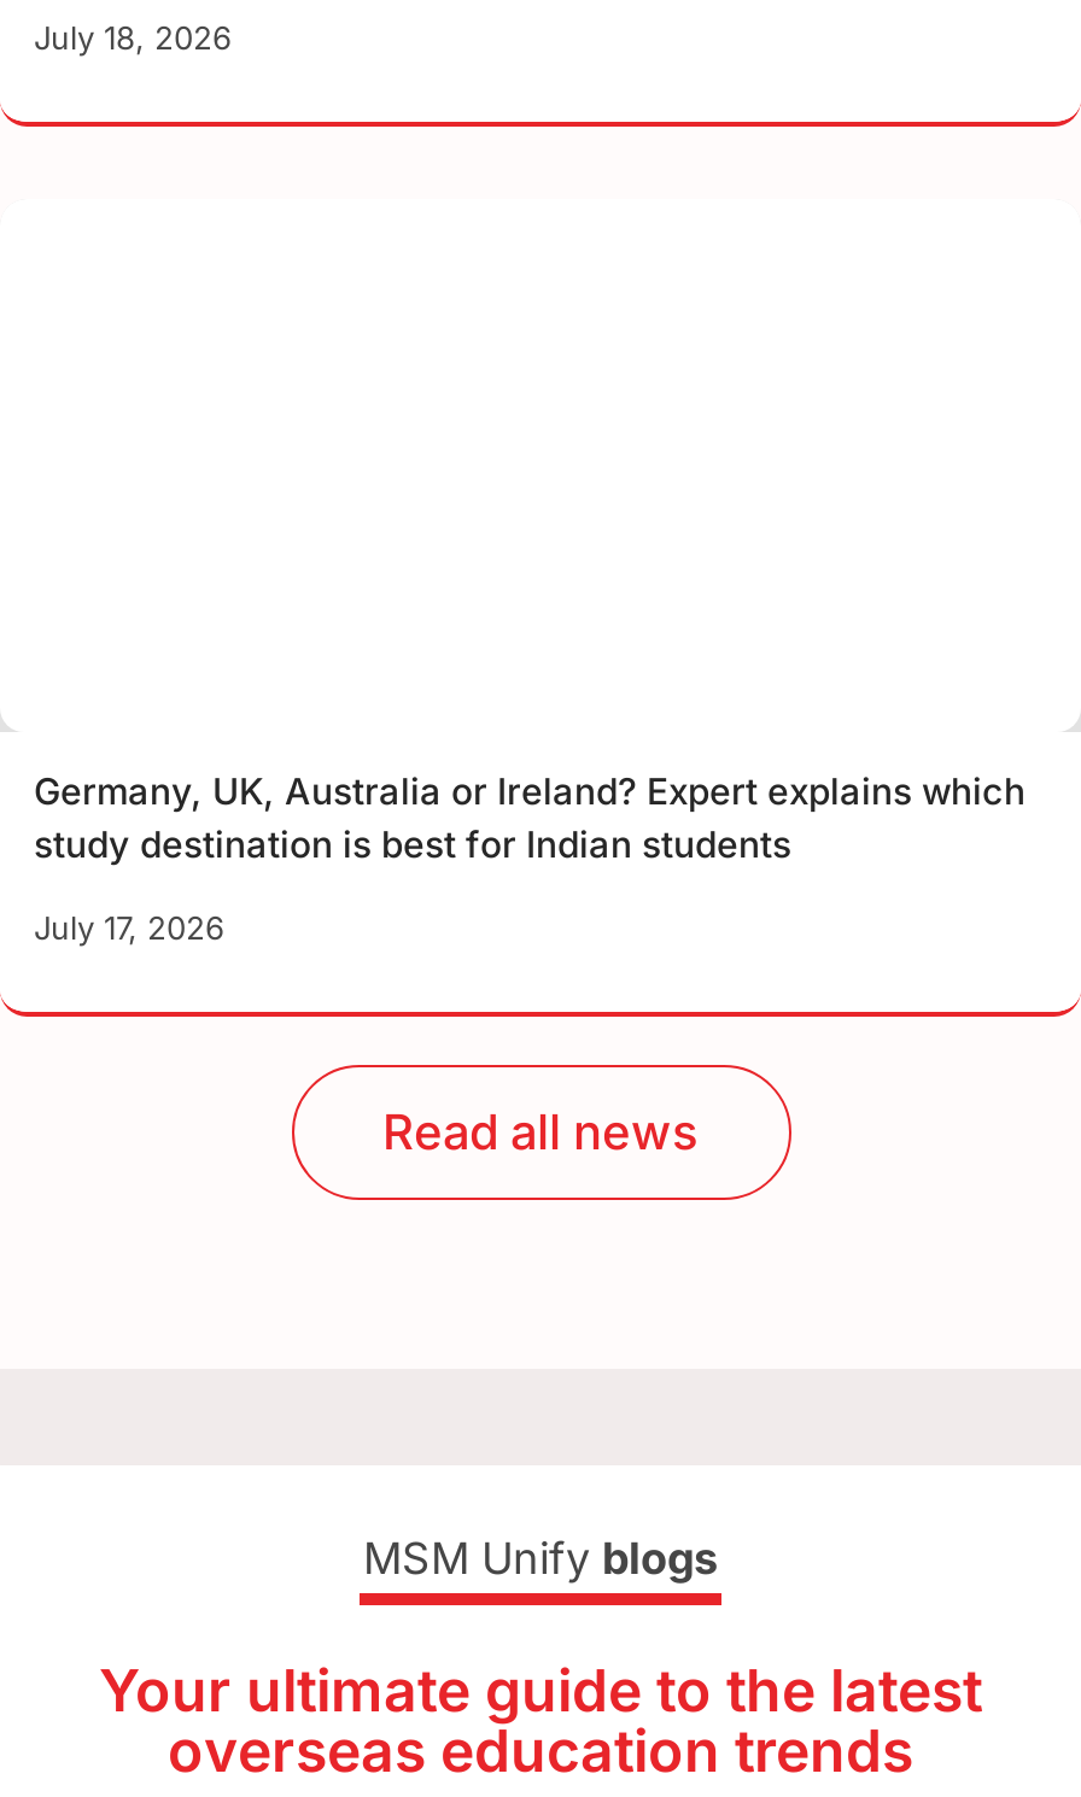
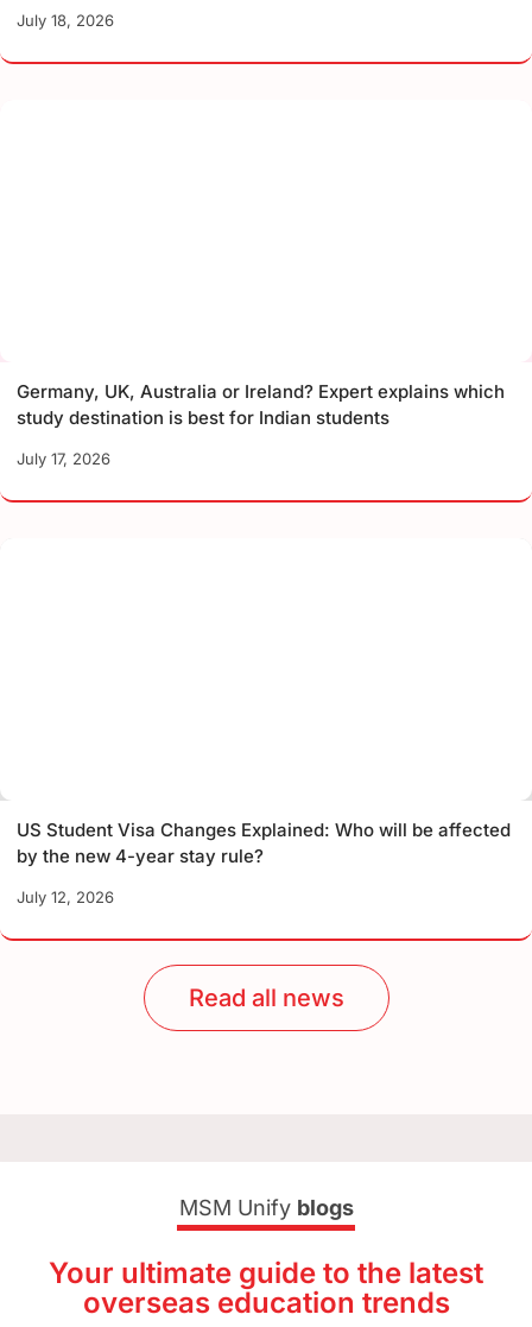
none -> [17,818,511,906] US Student Visa Changes Explained: Who will be affected | by the new 4-year stay rule? | July 12, 2026

